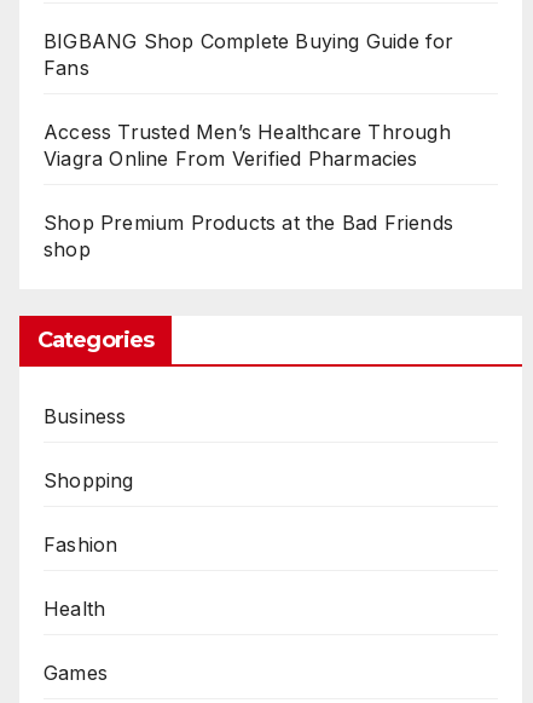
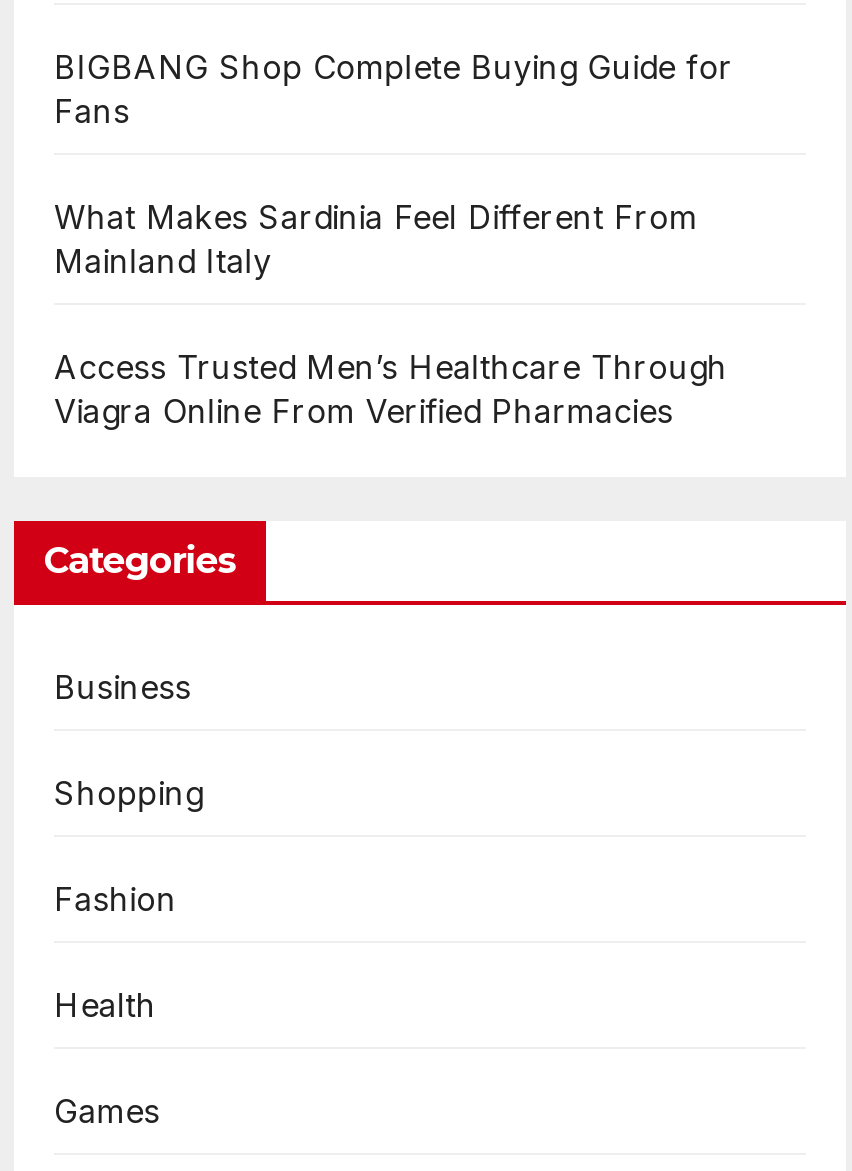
none -> [54,196,698,280] What Makes Sardinia Feel Different From | Mainland Italy
moved [44,119,451,170] -> [54,346,728,430]: Access Trusted Men’s Healthcare Through | Viagra Online From Verified Pharmacies
[44,210,453,261] Shop Premium Products at the Bad Friends | shop -> none

